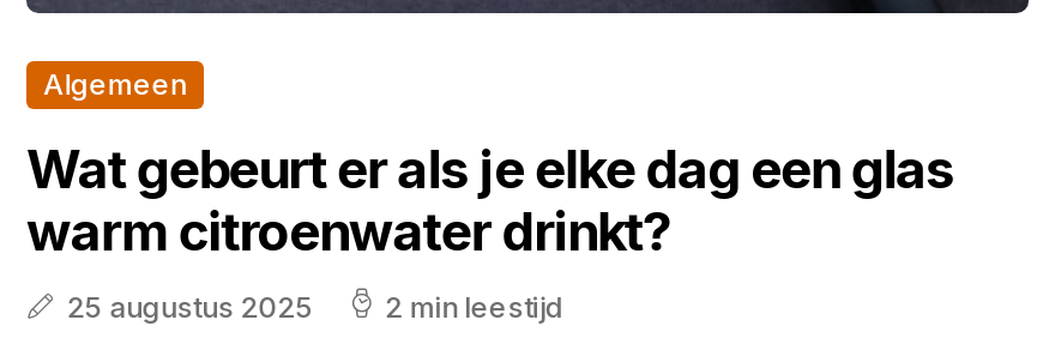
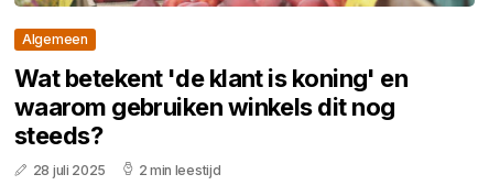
[26,139,953,326] Wat gebeurt er als je elke dag een glas | warm citroenwater drinkt? | 25 augustus 2025 -> [14,64,408,178] Wat betekent 'de klant is koning' en | waarom gebruiken winkels dit nog | steeds? | 28 juli 2025

